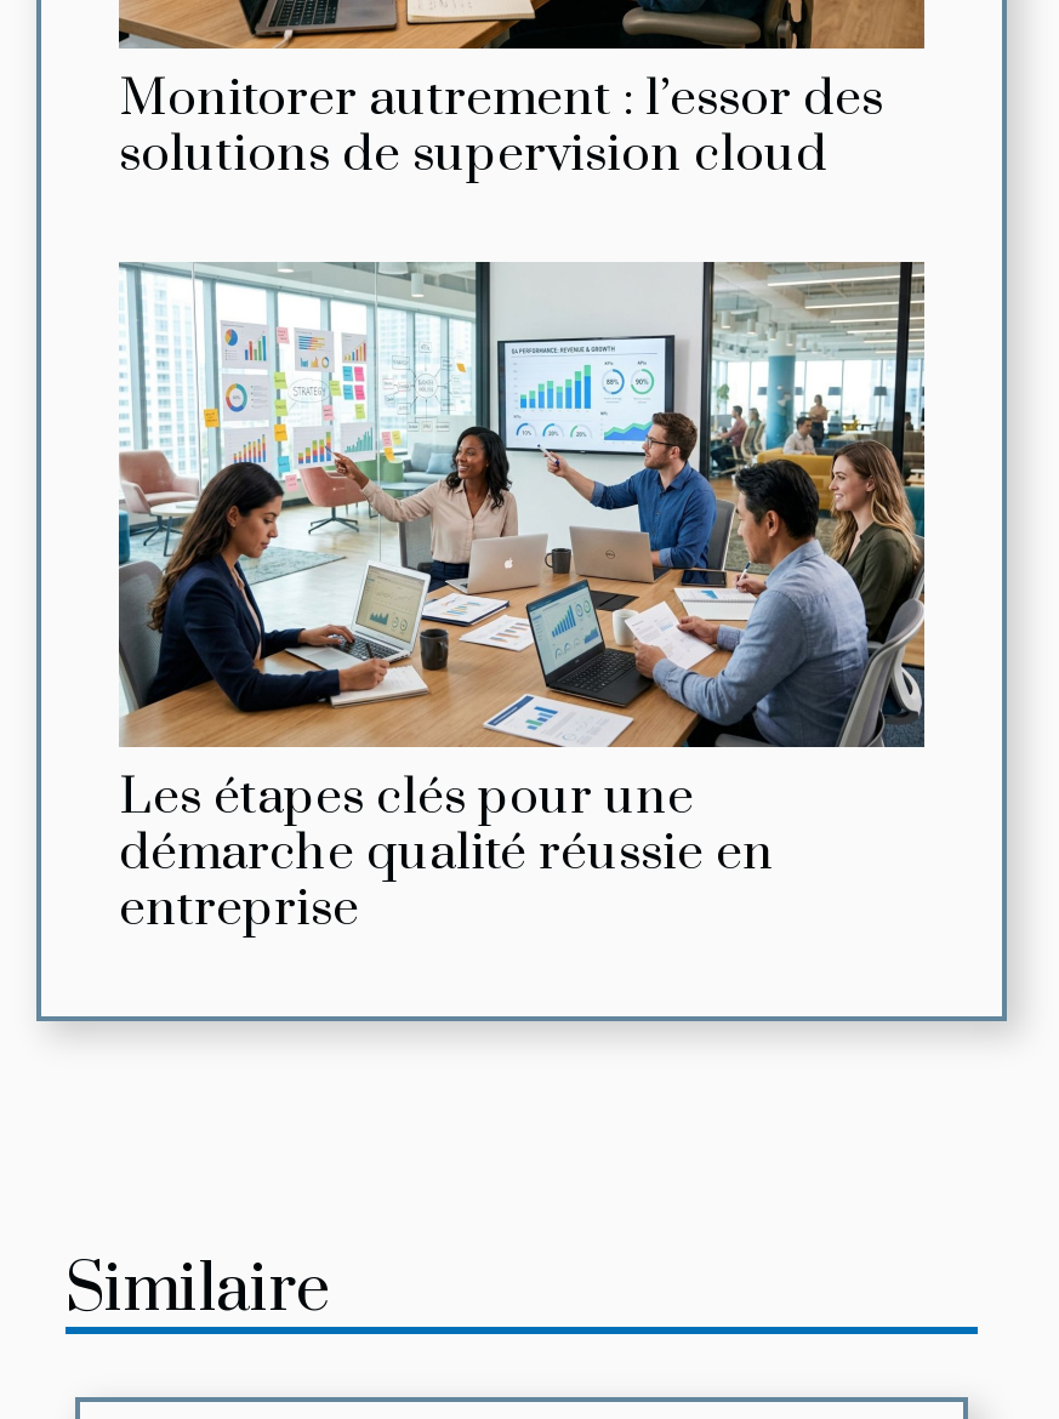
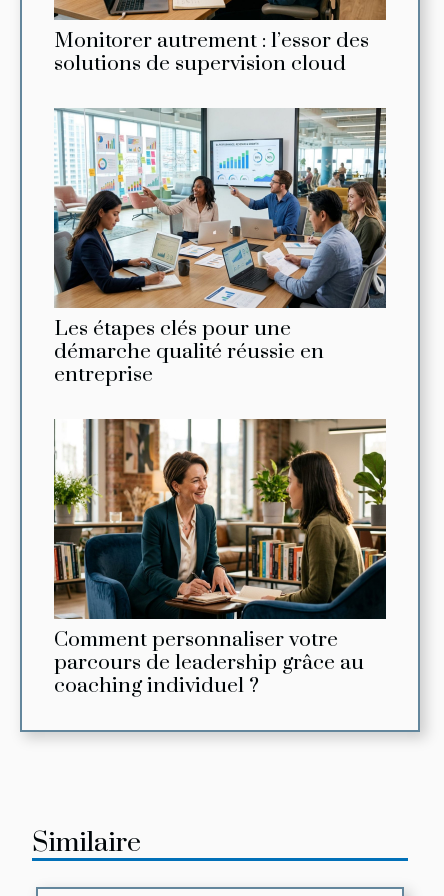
none -> [53,418,387,699] [image] | Comment personnaliser votre | parcours de leadership grâce au | coaching individuel ?

